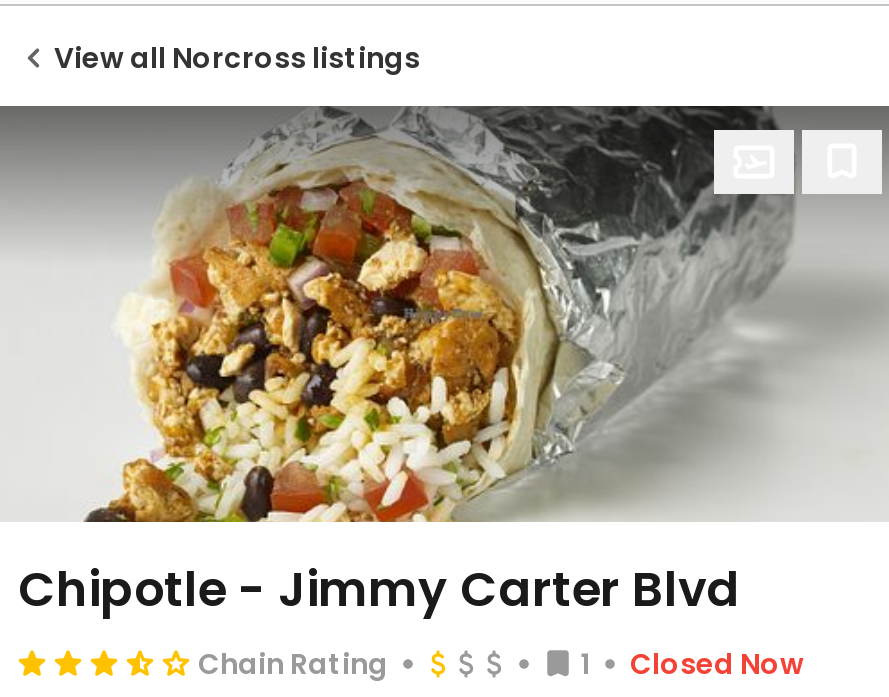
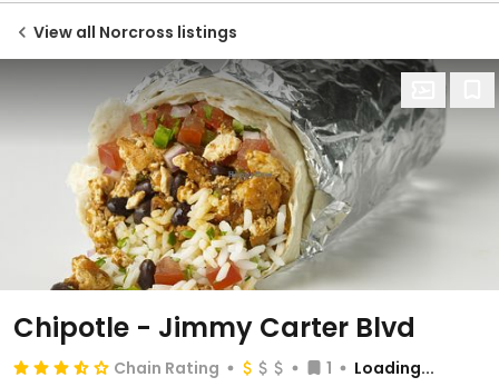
[630,643,804,683] Closed Now -> [354,357,434,379] Loading...

